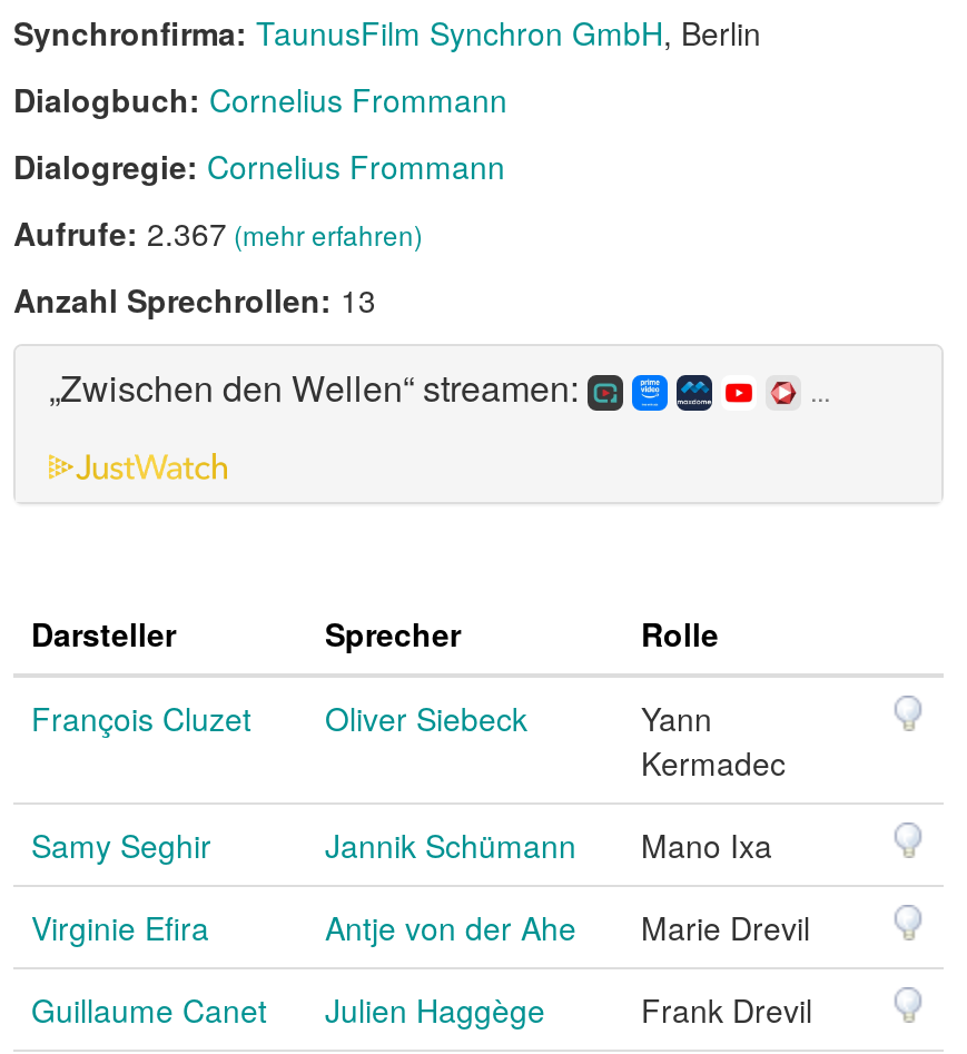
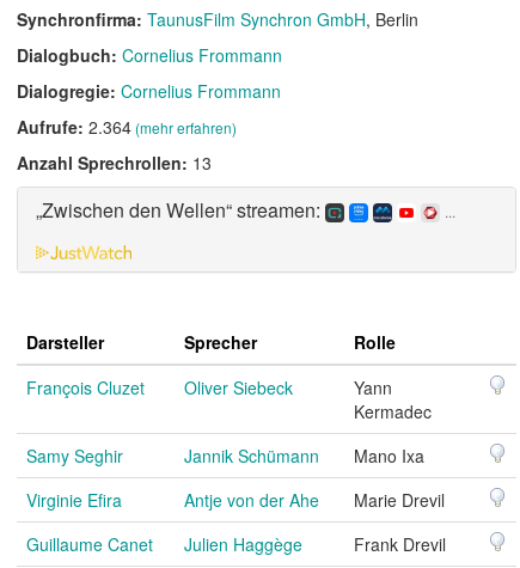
[13,210,423,255] Aufrufe: 2.367 (mehr erfahren) -> [17,115,237,139] Aufrufe: 2.364 (mehr erfahren)

